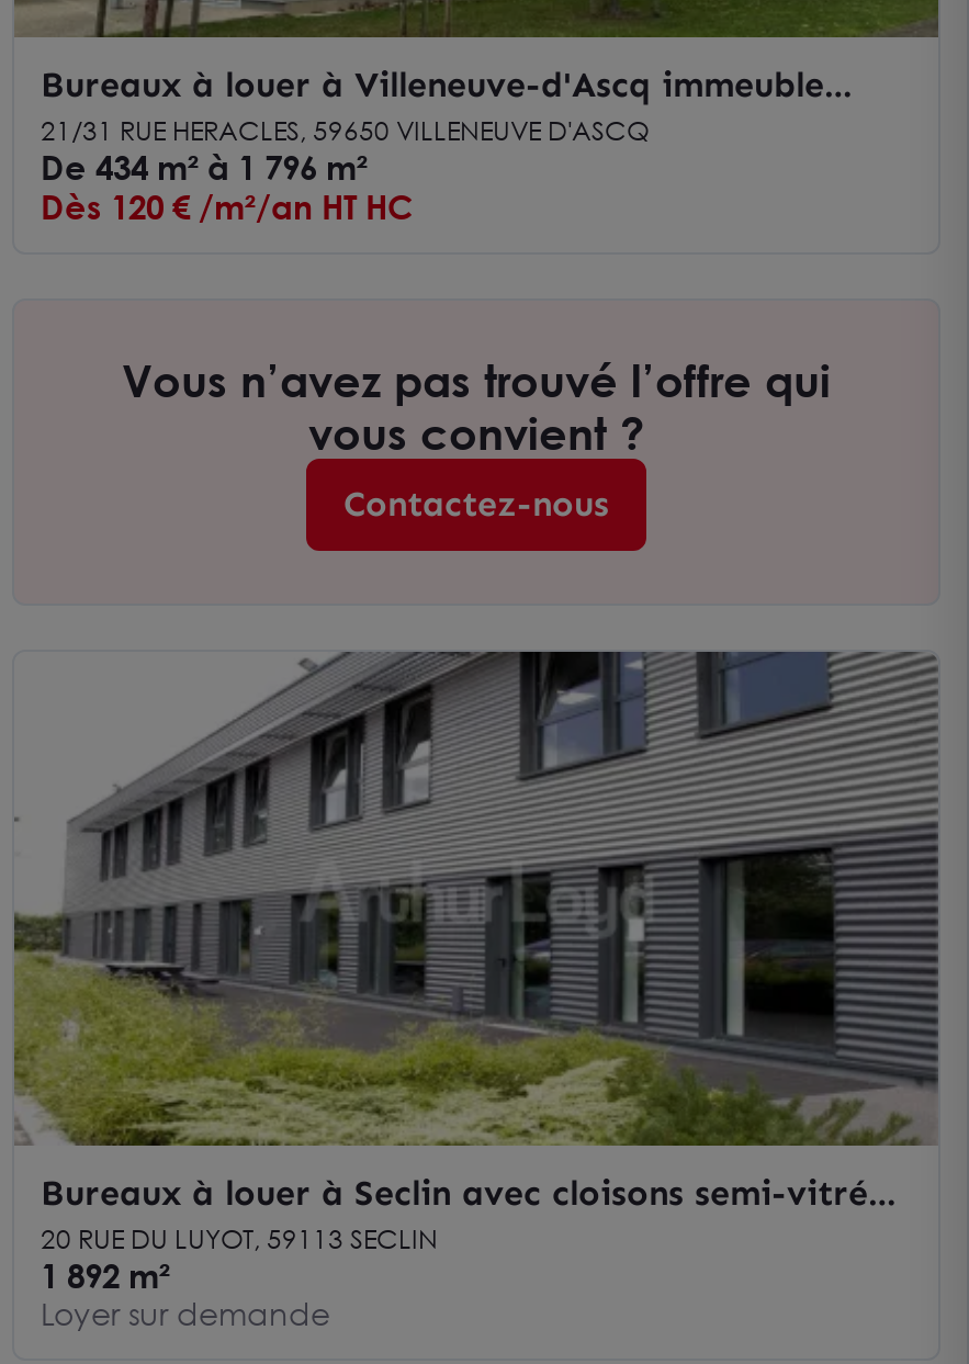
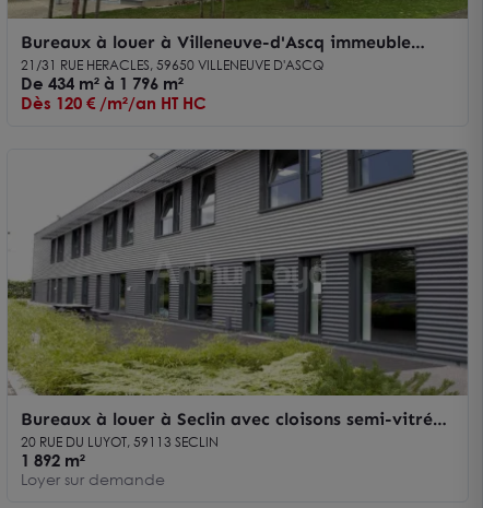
[122,353,831,525] Vous n’avez pas trouvé l’offre qui | vous convient ? | Contactez-nous -> none

